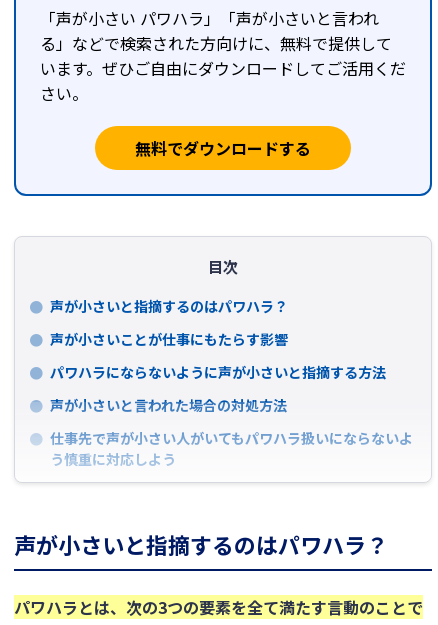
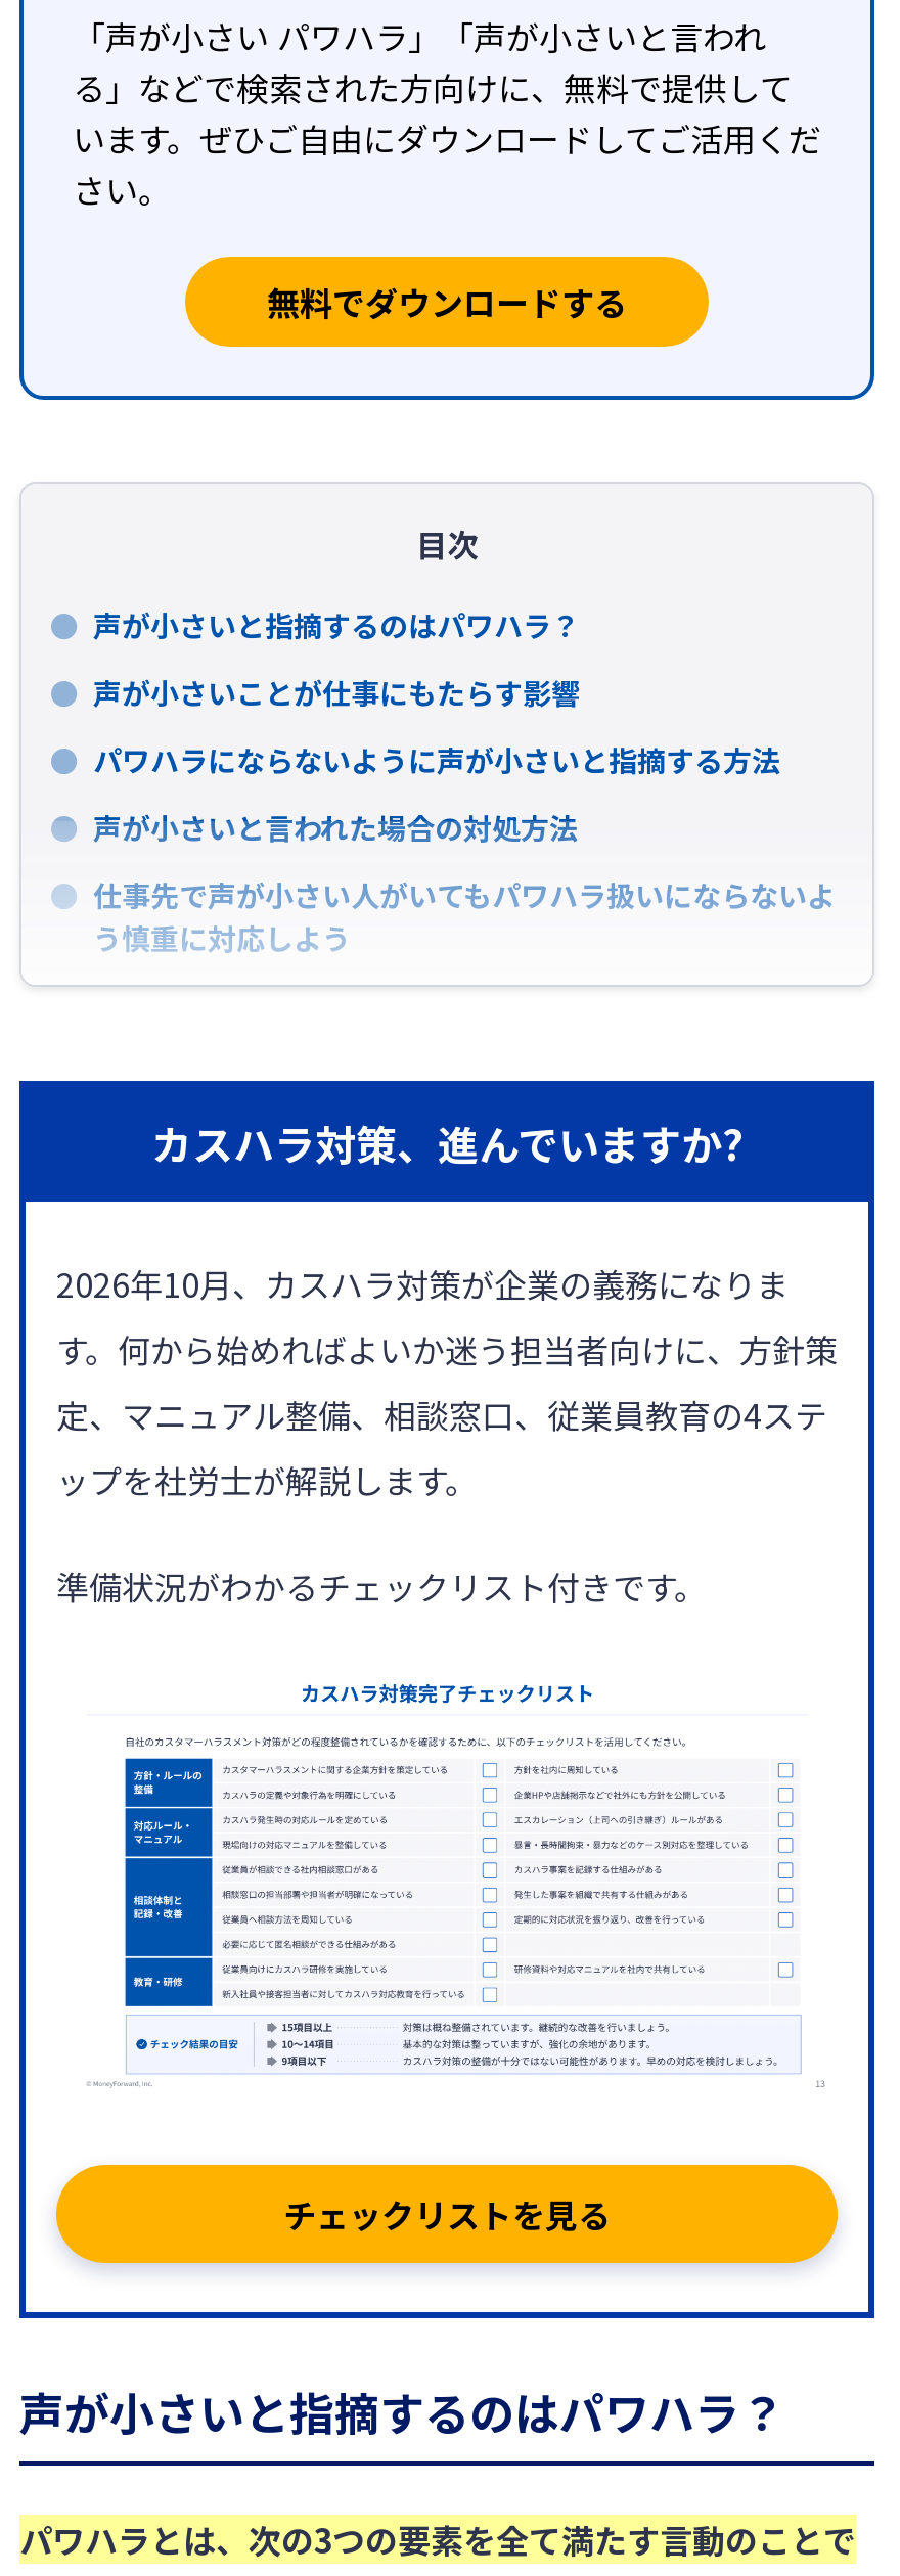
none -> [17,1079,876,2320] [image] | カスハラ対策、進んでいますか? | 2026年10月、カスハラ対策が企業の義務になりま | す。何から始めればよいか迷う担当者向けに、方針策 | 定、マニュアル整備、相談窓口、従業員教育の4ステ | ップを社労士が解説します。 | 準備状況がわかるチェックリスト付きです。
none -> [283,2189,611,2239] チェックリストを見る

